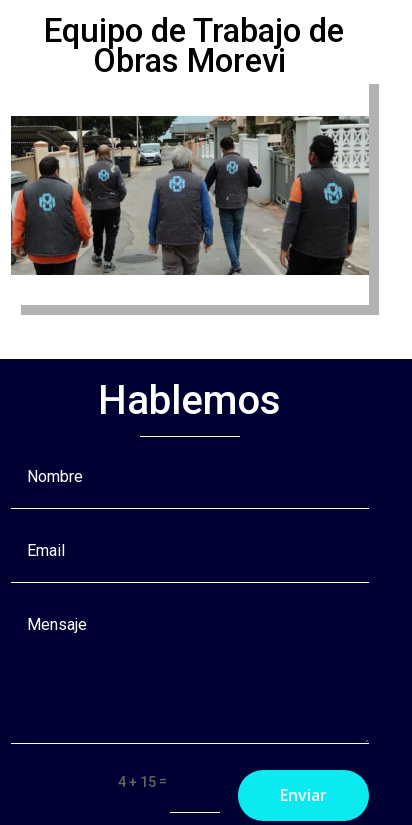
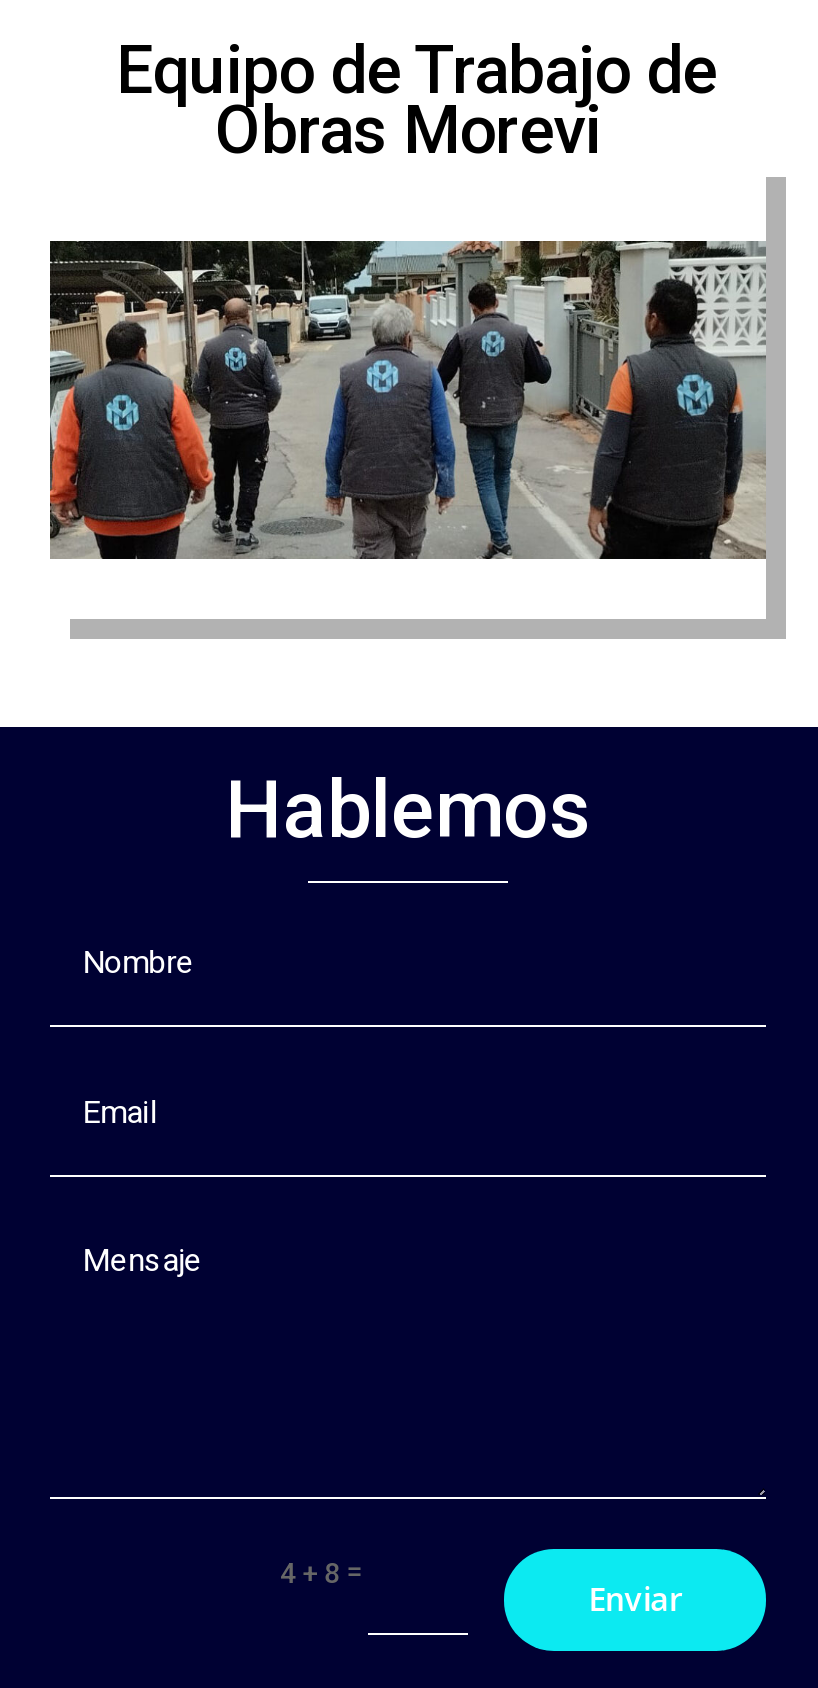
[118,773,170,789] 4 + 15 = -> [280,1555,368,1589] 4 + 8 =

